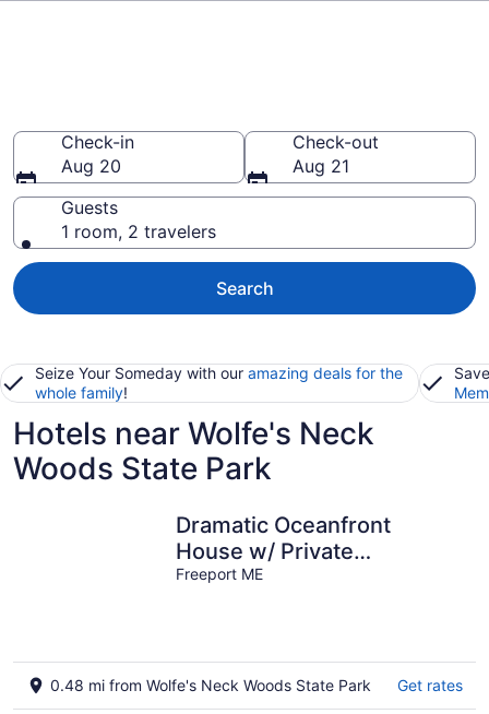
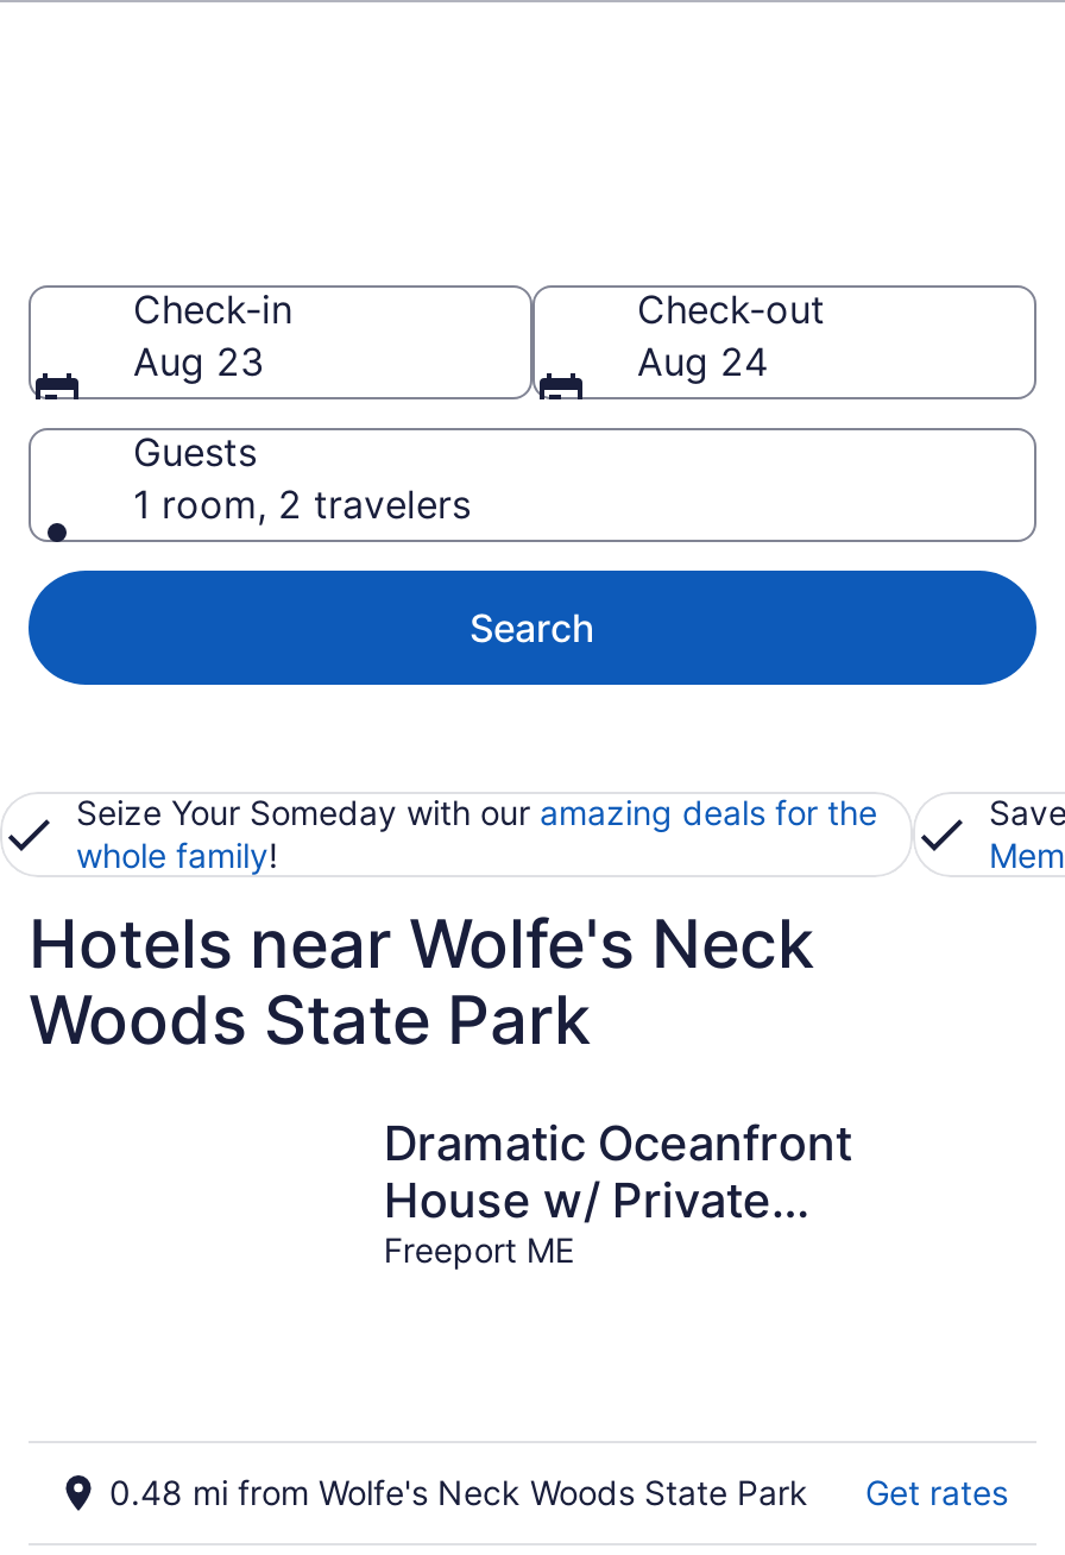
[61,155,121,177] Aug 20 -> [133,338,264,385] Aug 23
[293,155,349,177] Aug 21 -> [637,338,768,385] Aug 24

